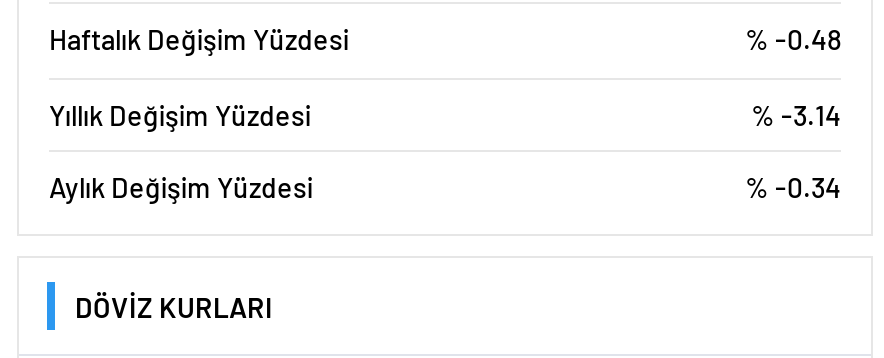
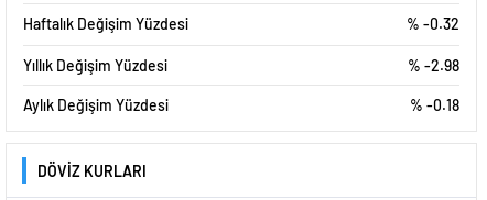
[745,22,841,56] % -0.48 -> [407,14,459,33] % -0.32
[751,98,841,132] % -3.14 -> [408,56,459,75] % -2.98
[745,170,841,204] % -0.34 -> [410,96,459,114] % -0.18

